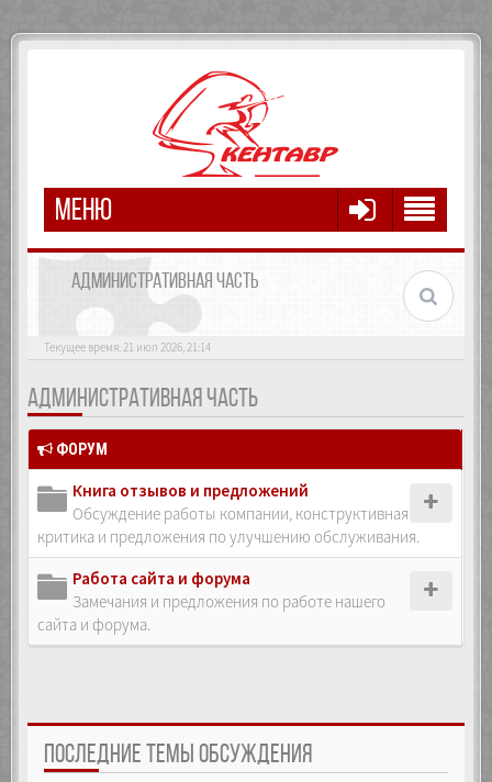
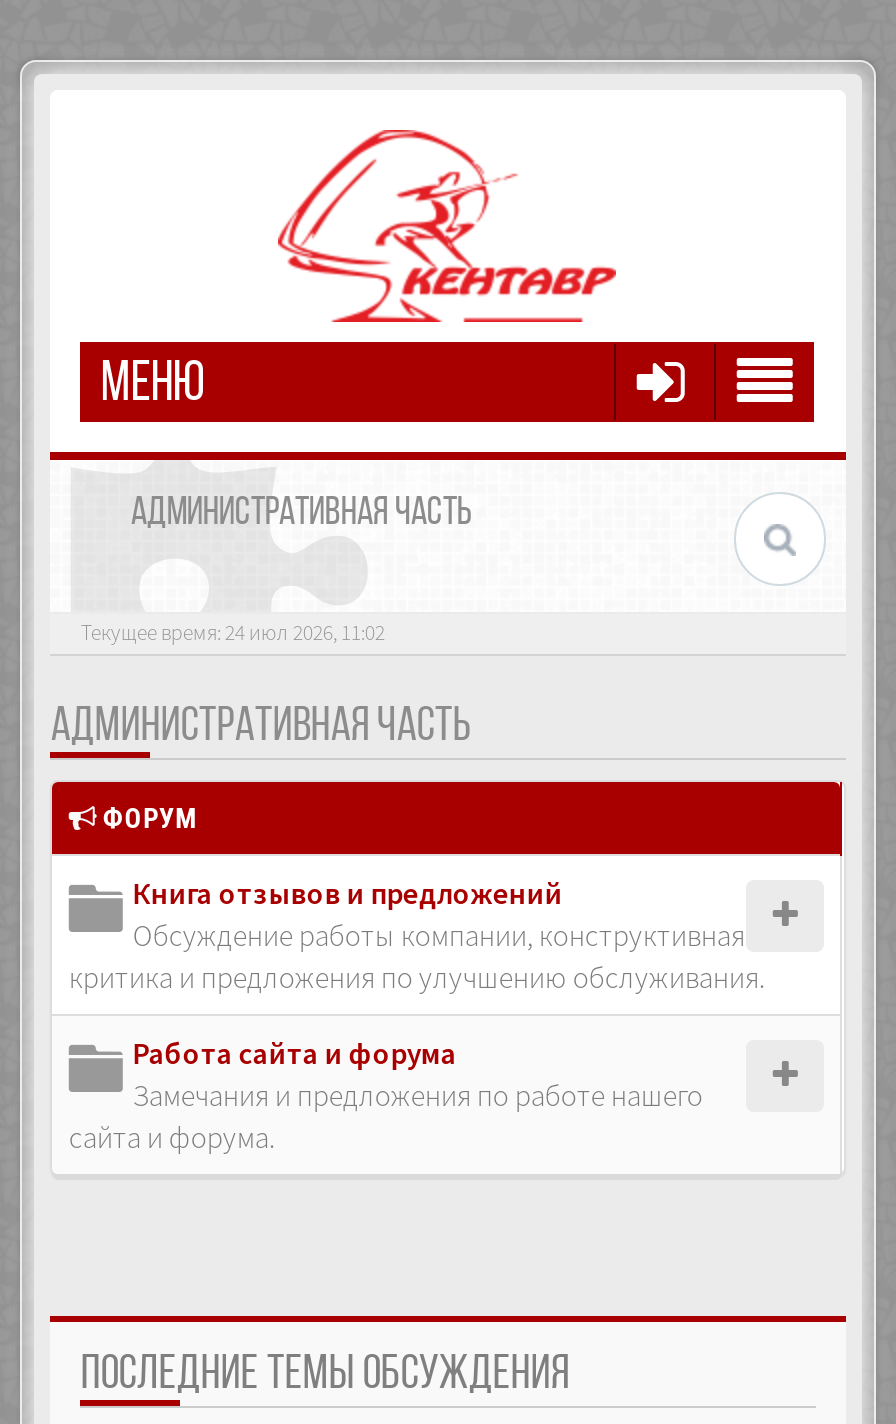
[44,339,211,355] Текущее время: 21 июл 2026, 21:14 -> [81,618,385,646] Текущее время: 24 июл 2026, 11:02

